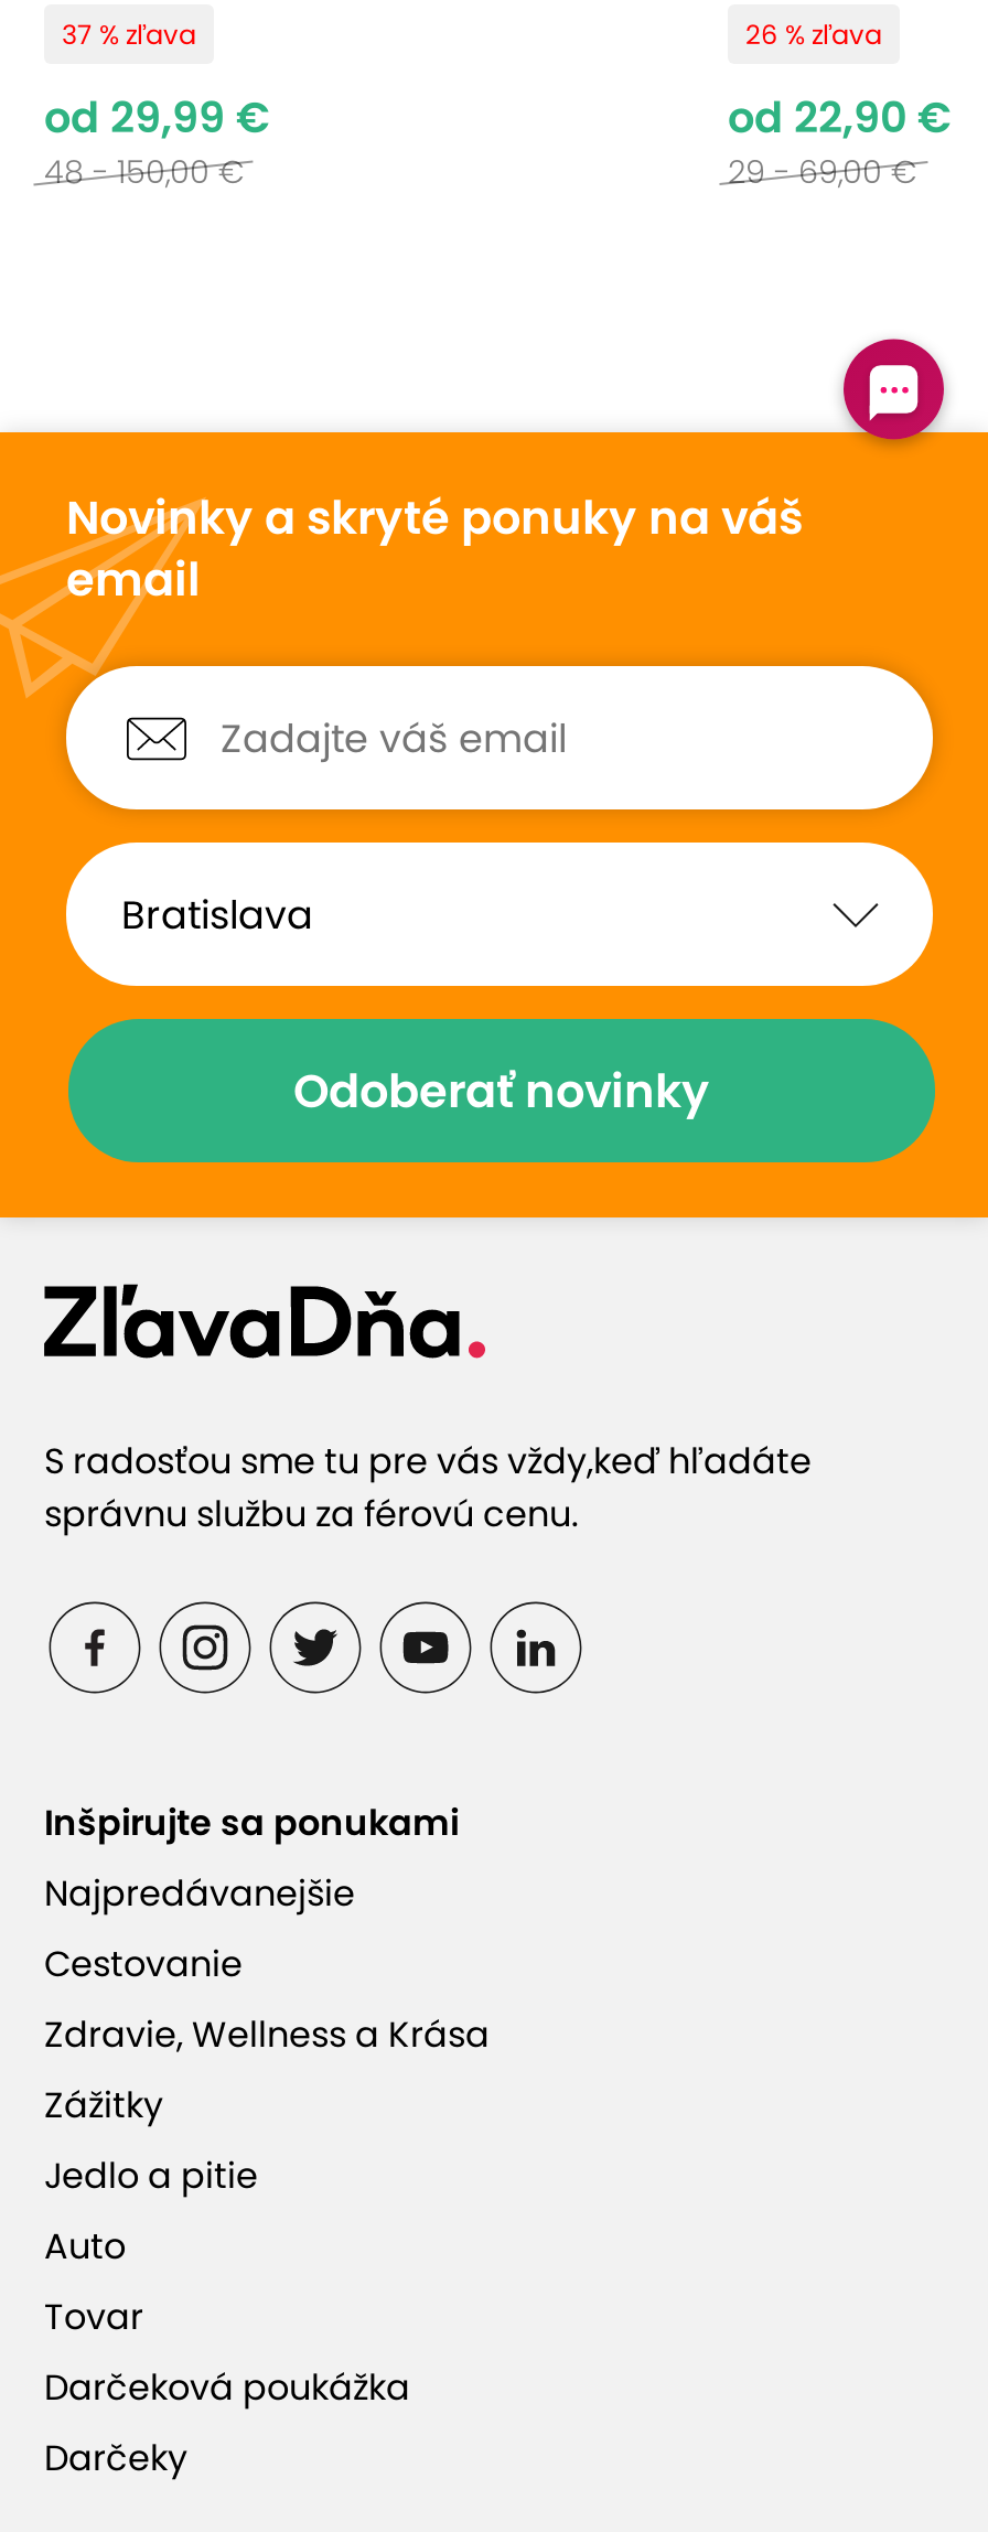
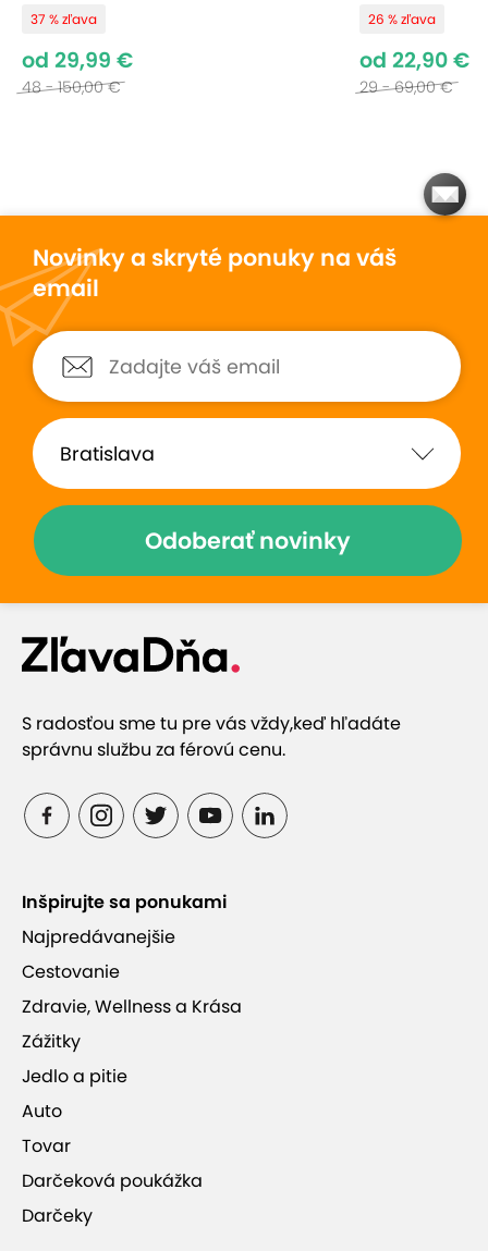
[840,335,946,441] [image] -> [416,170,467,219] [image]

